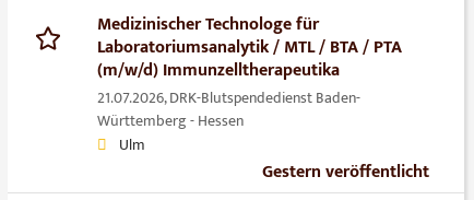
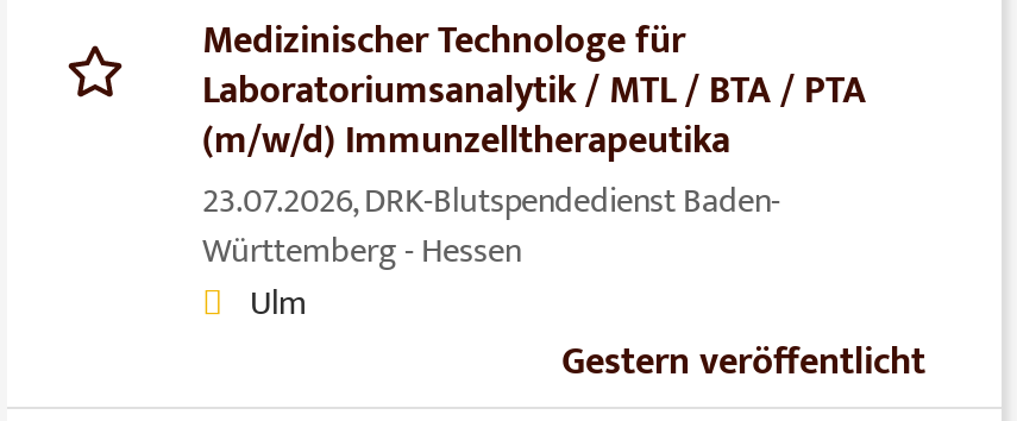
[97,86,360,112] 21.07.2026,DRK-Blutspendedienst Baden- -> [202,175,780,232] 23.07.2026,DRK-Blutspendedienst Baden-

